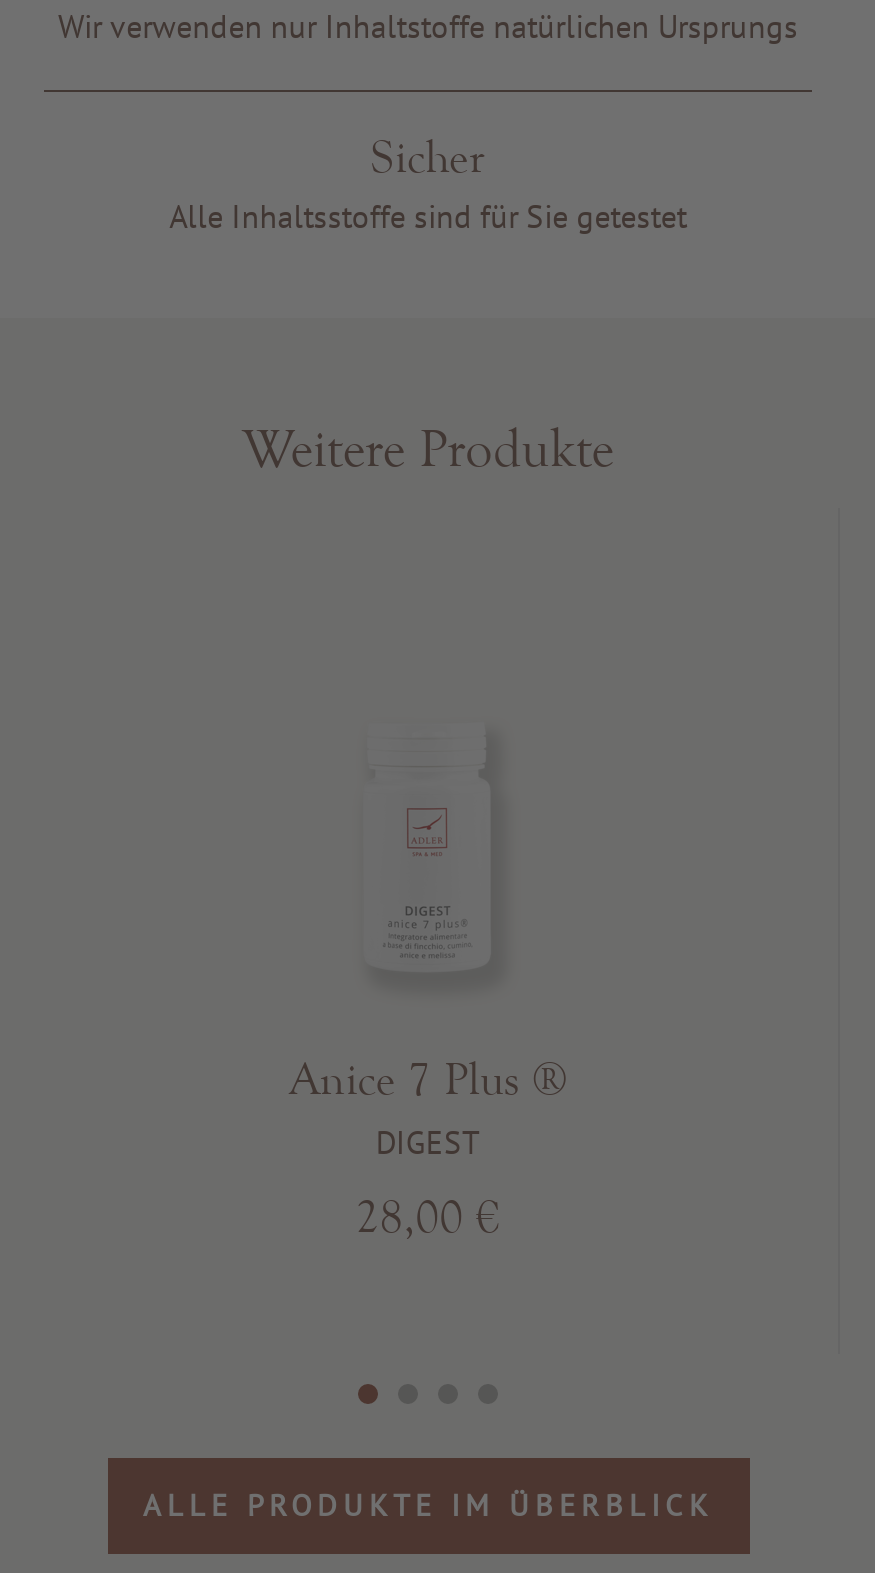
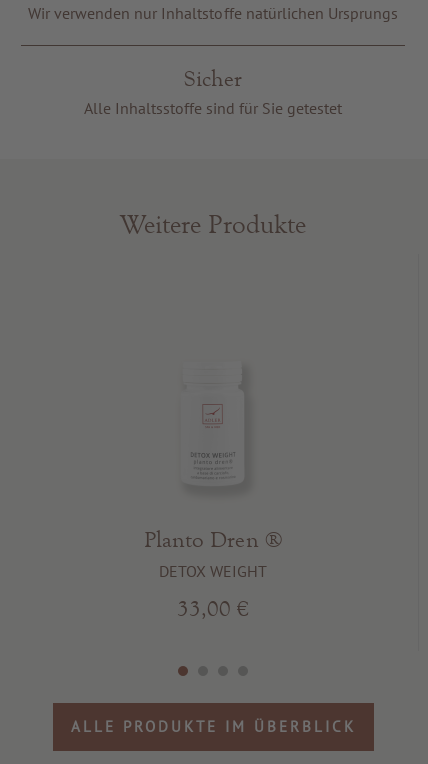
[289,1053,566,1163] Anice 7 Plus ® | DIGEST -> [144,526,282,581] Planto Dren ® | DETOX WEIGHT
[356,1191,500,1243] 28,00 € -> [177,595,249,621] 33,00 €

